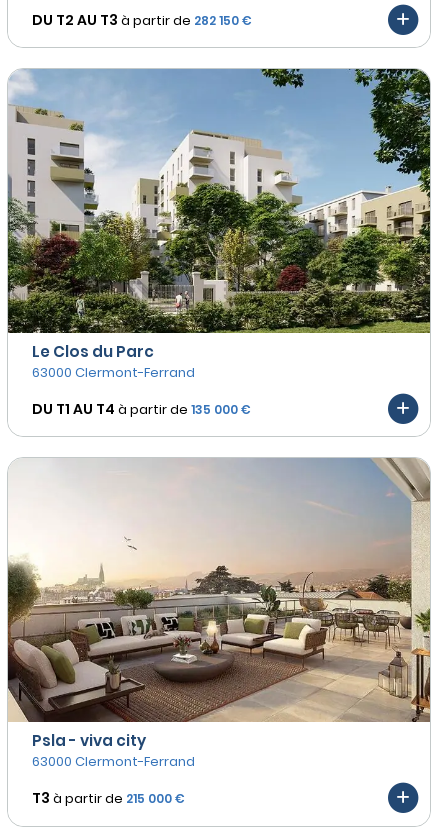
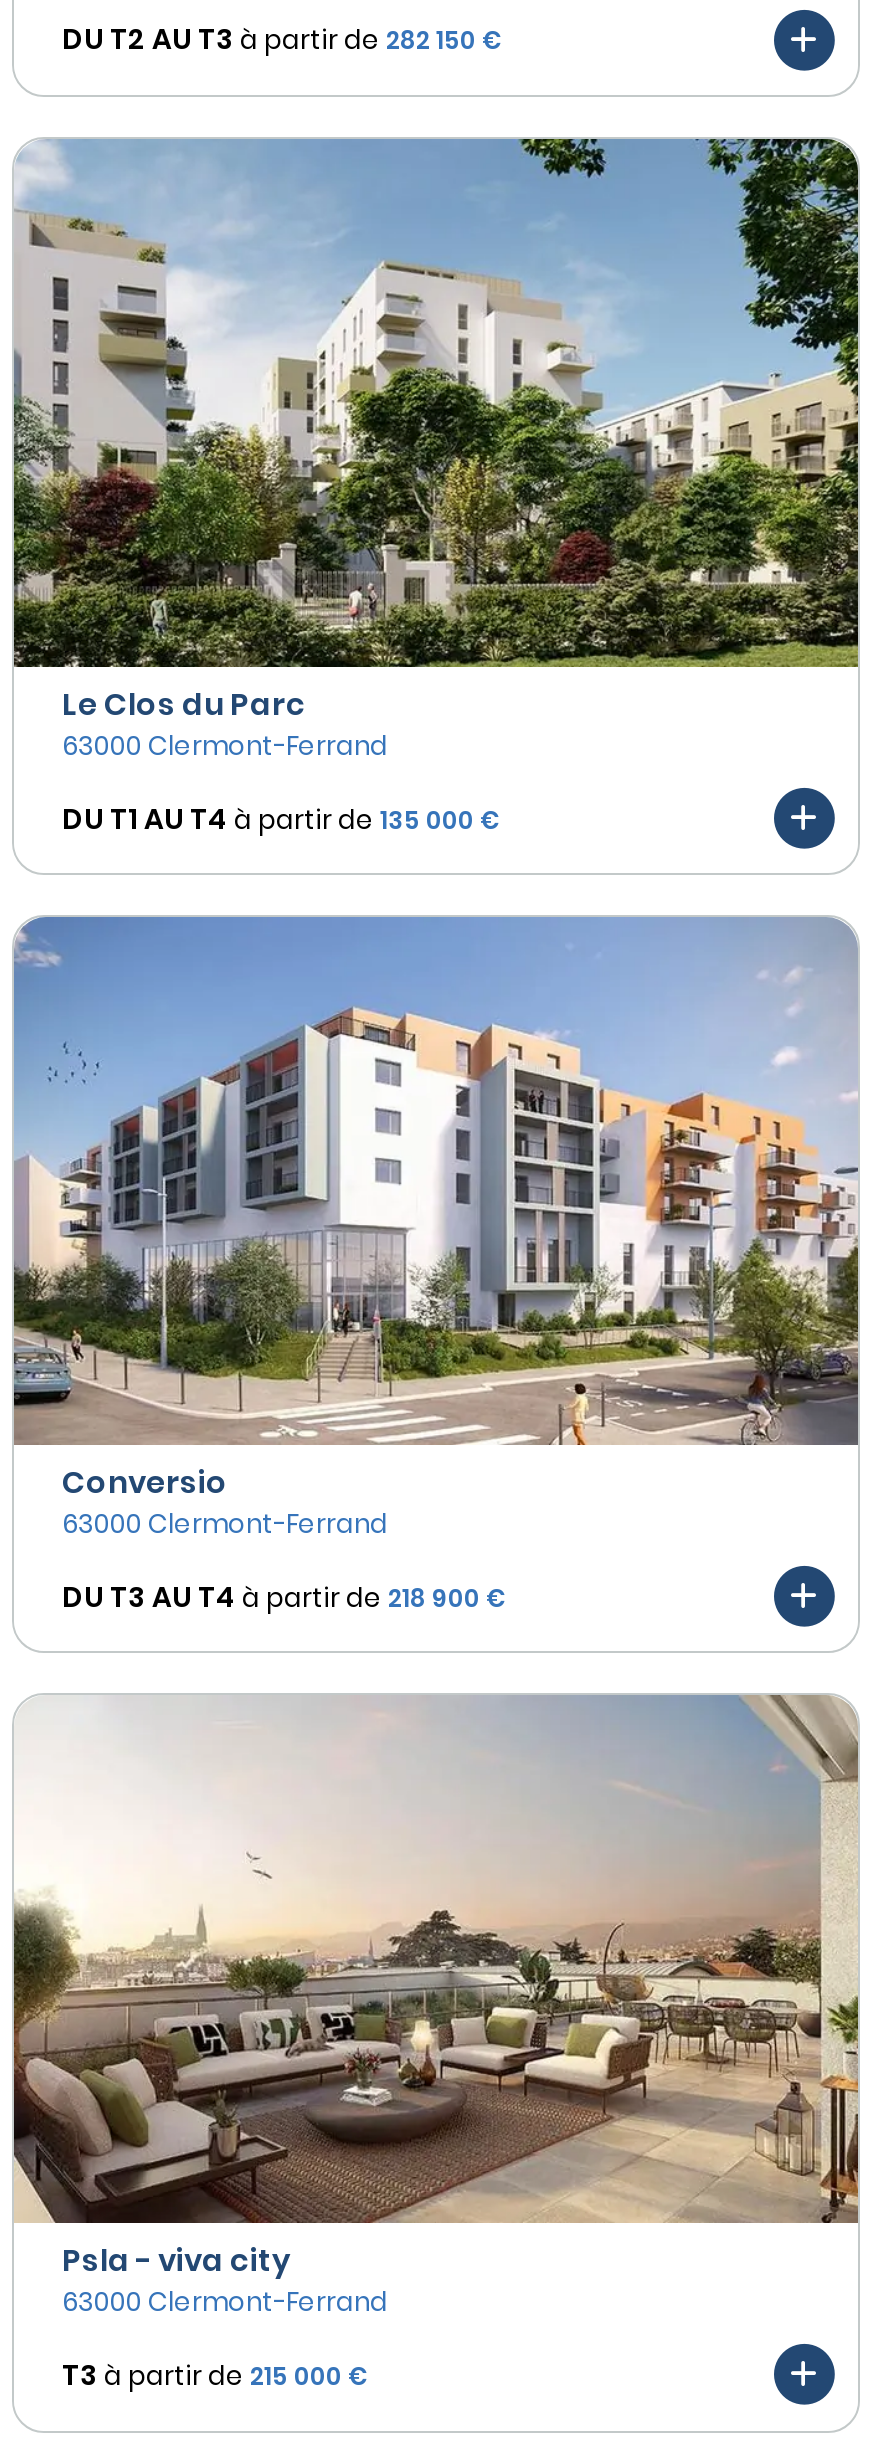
none -> [12,917,858,1617] [image] | Conversio | 63000 Clermont-Ferrand | DU T3 AU T4 à partir de 218 900 €

